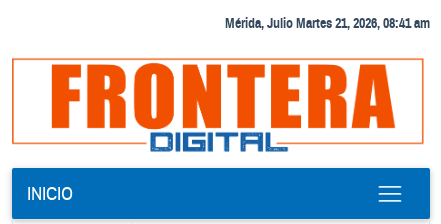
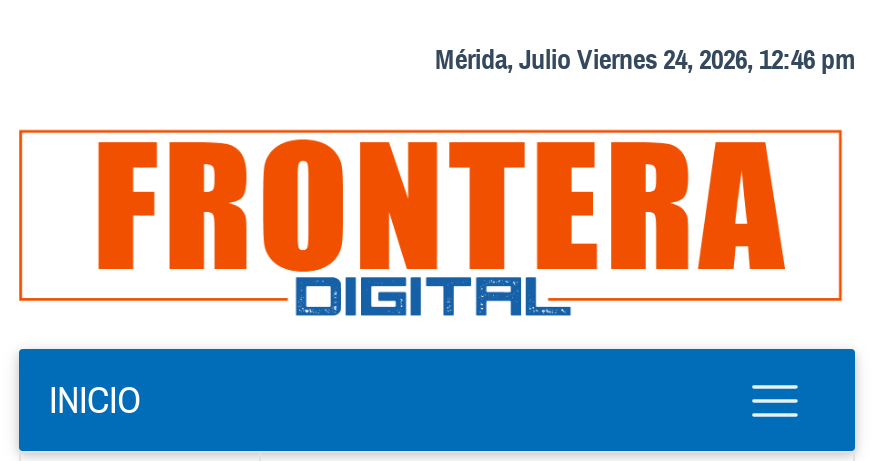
[225,15,430,32] Mérida, Julio Martes 21, 2026, 08:41 am -> [435,43,855,77] Mérida, Julio Viernes 24, 2026, 12:46 pm

